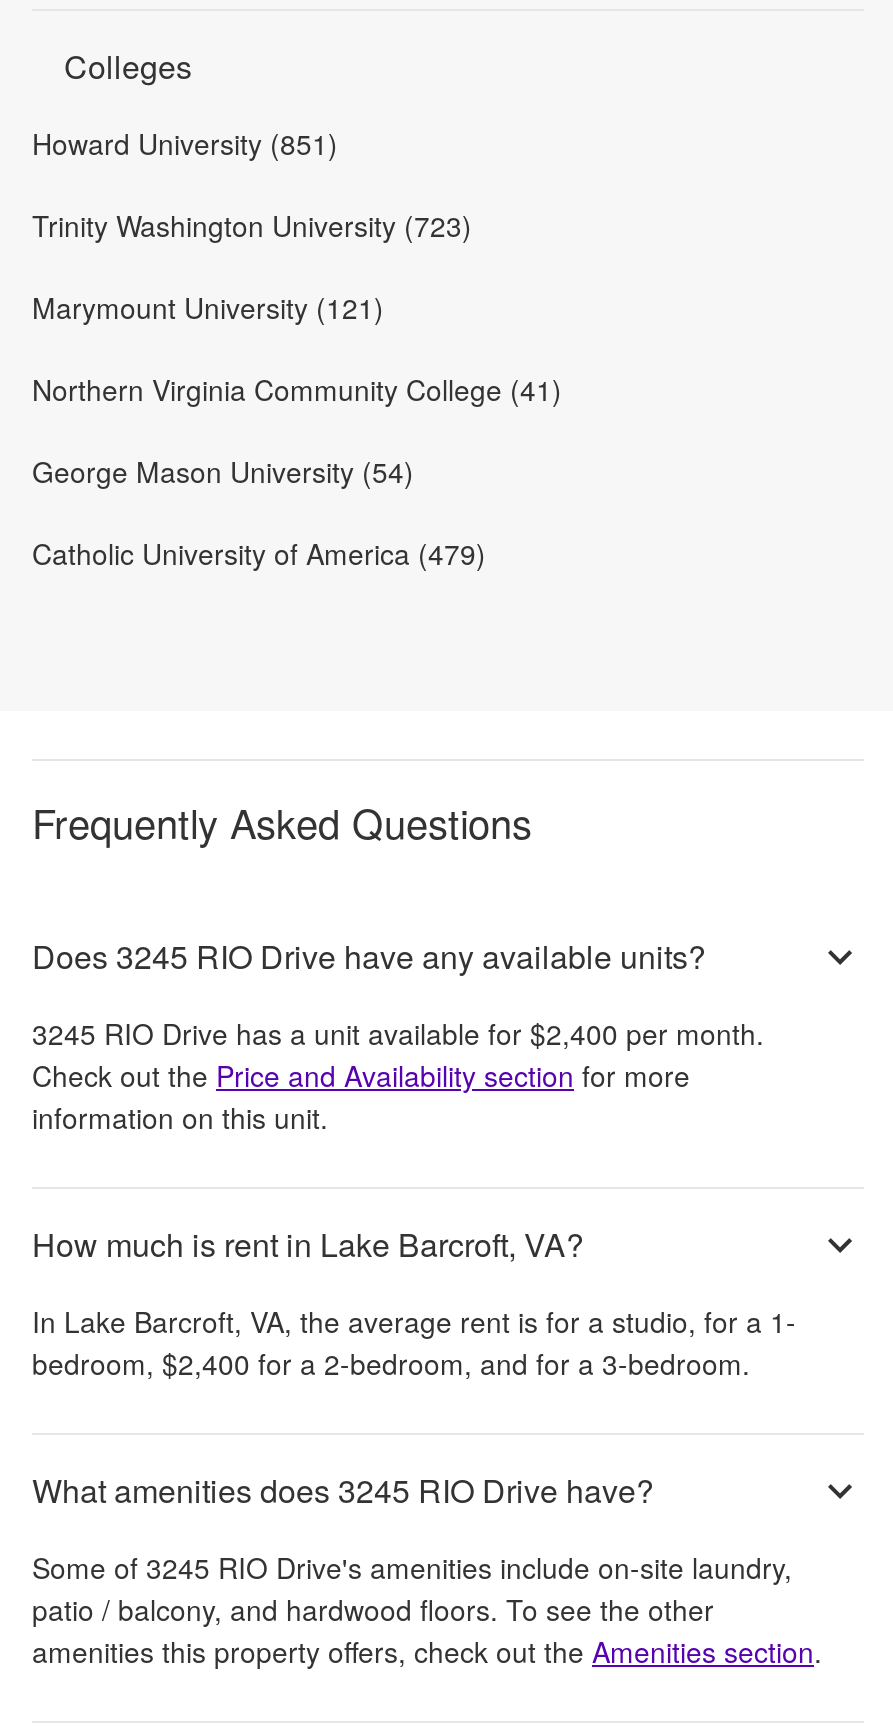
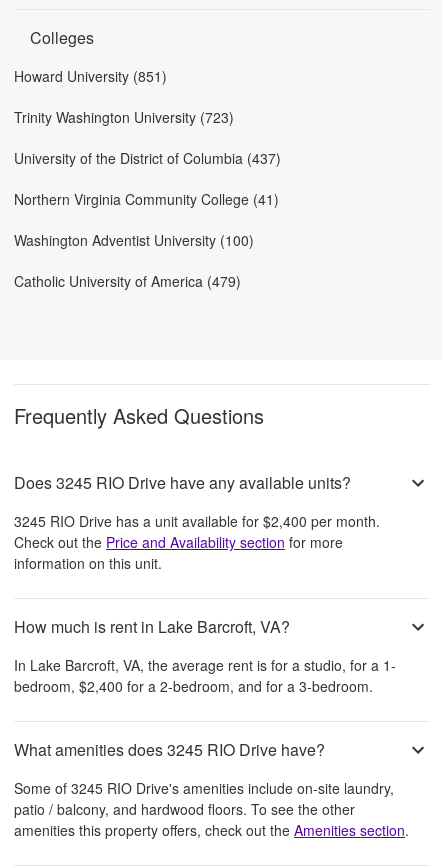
[32,286,384,326] Marymount University (121) -> [14,148,281,168] University of the District of Columbia (437)
[32,450,414,490] George Mason University (54) -> [14,230,254,250] Washington Adventist University (100)

